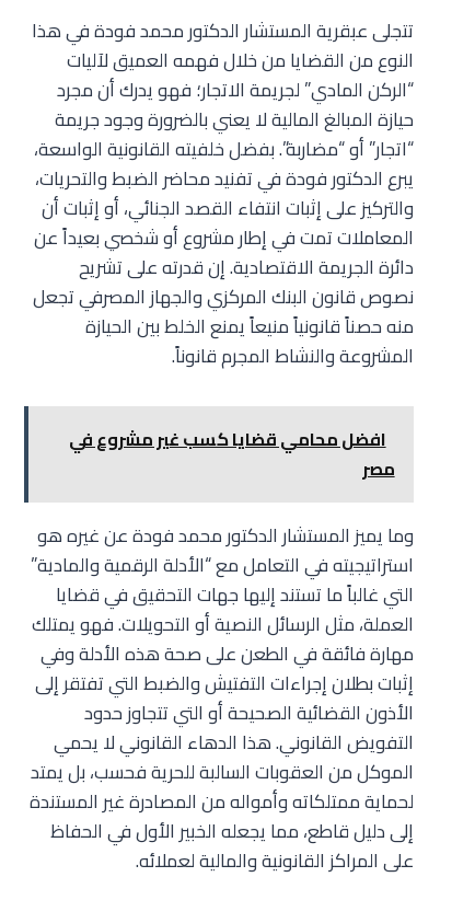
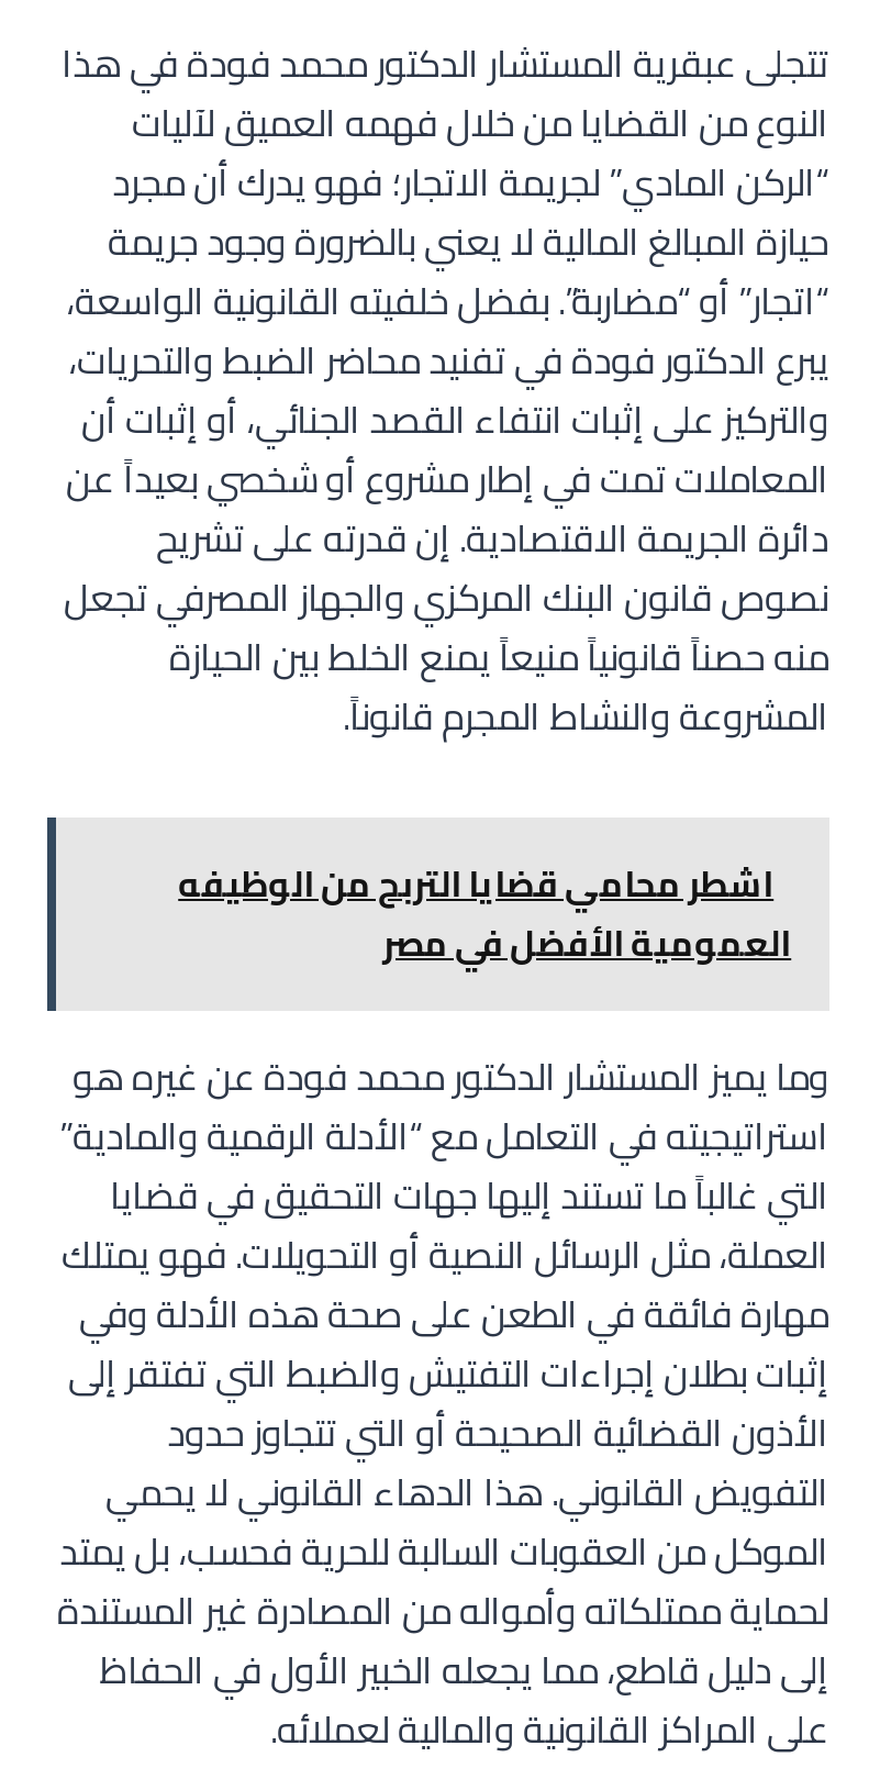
[69,423,395,486] افضل محامي قضايا كسب غير مشروع في | مصر -> [178,852,791,977] اشطر محامي قضايا التربح من الوظيفه | العمومية الأفضل في مصر

